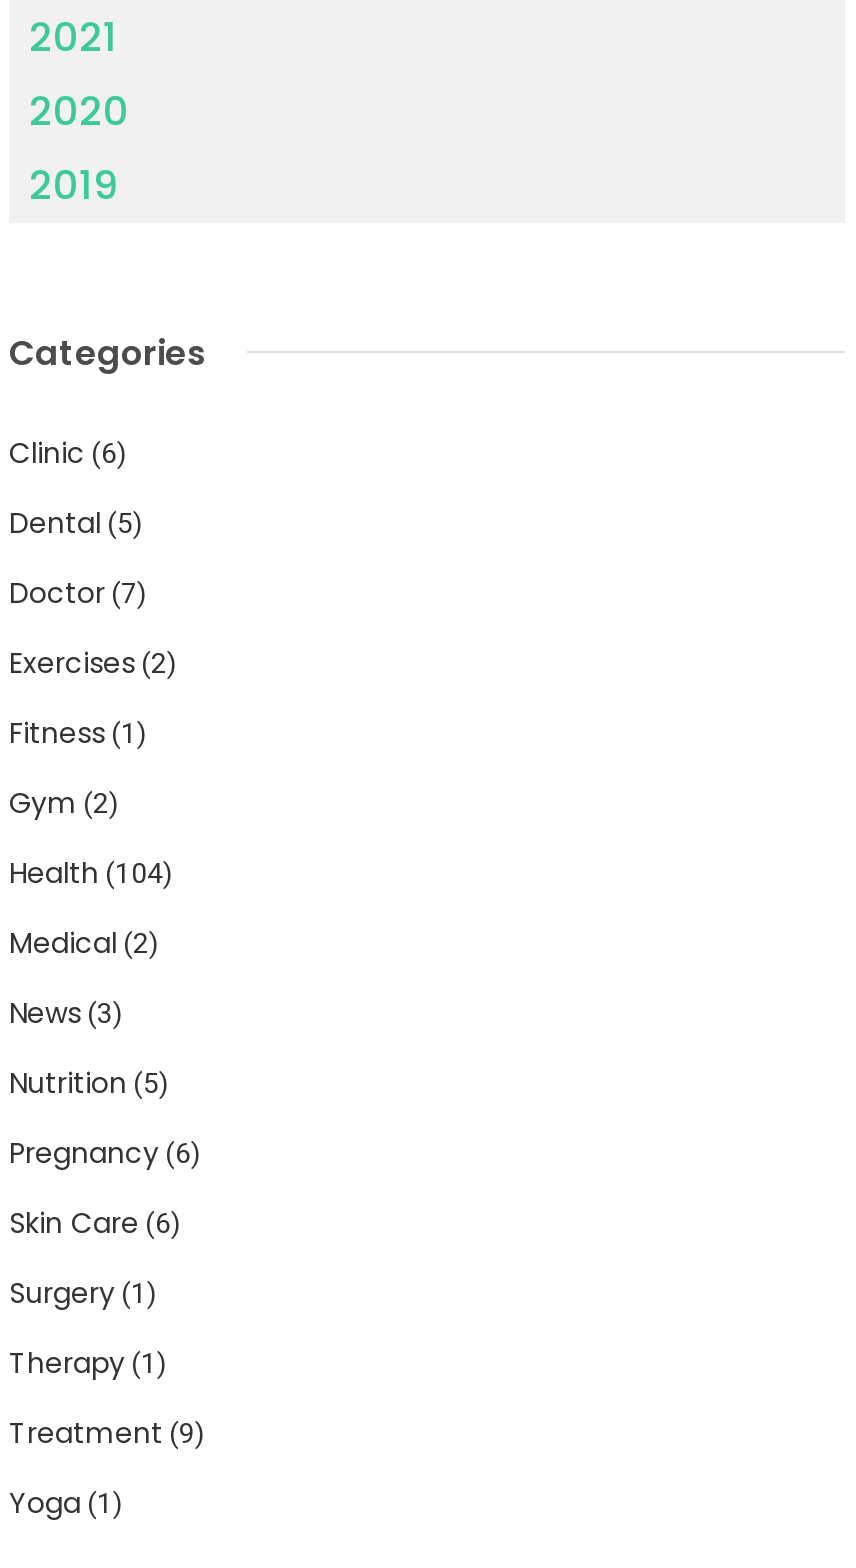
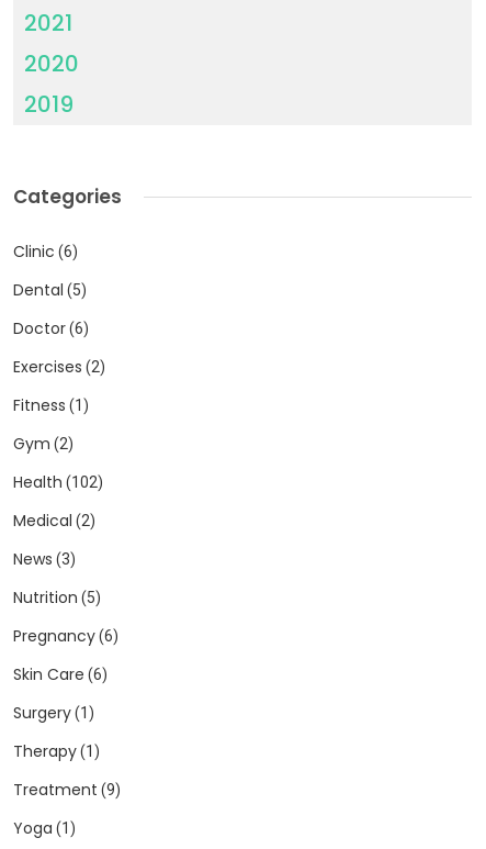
[9,573,147,613] Doctor (7) -> [13,317,89,339] Doctor (6)
[9,853,173,893] Health (104) -> [13,471,103,493] Health (102)

